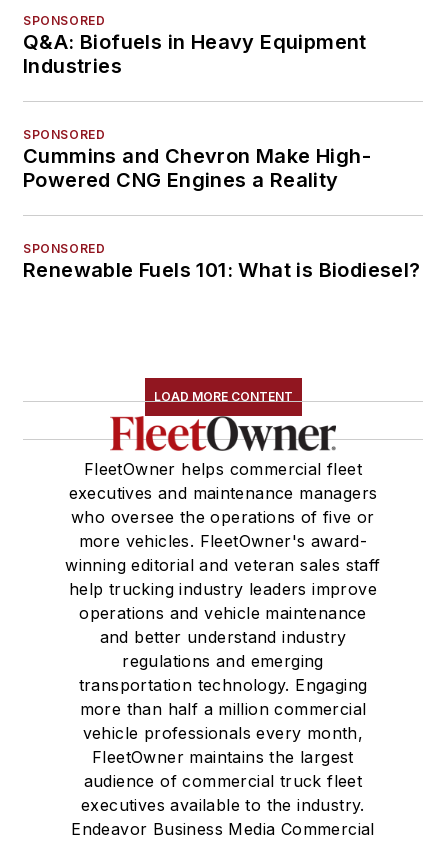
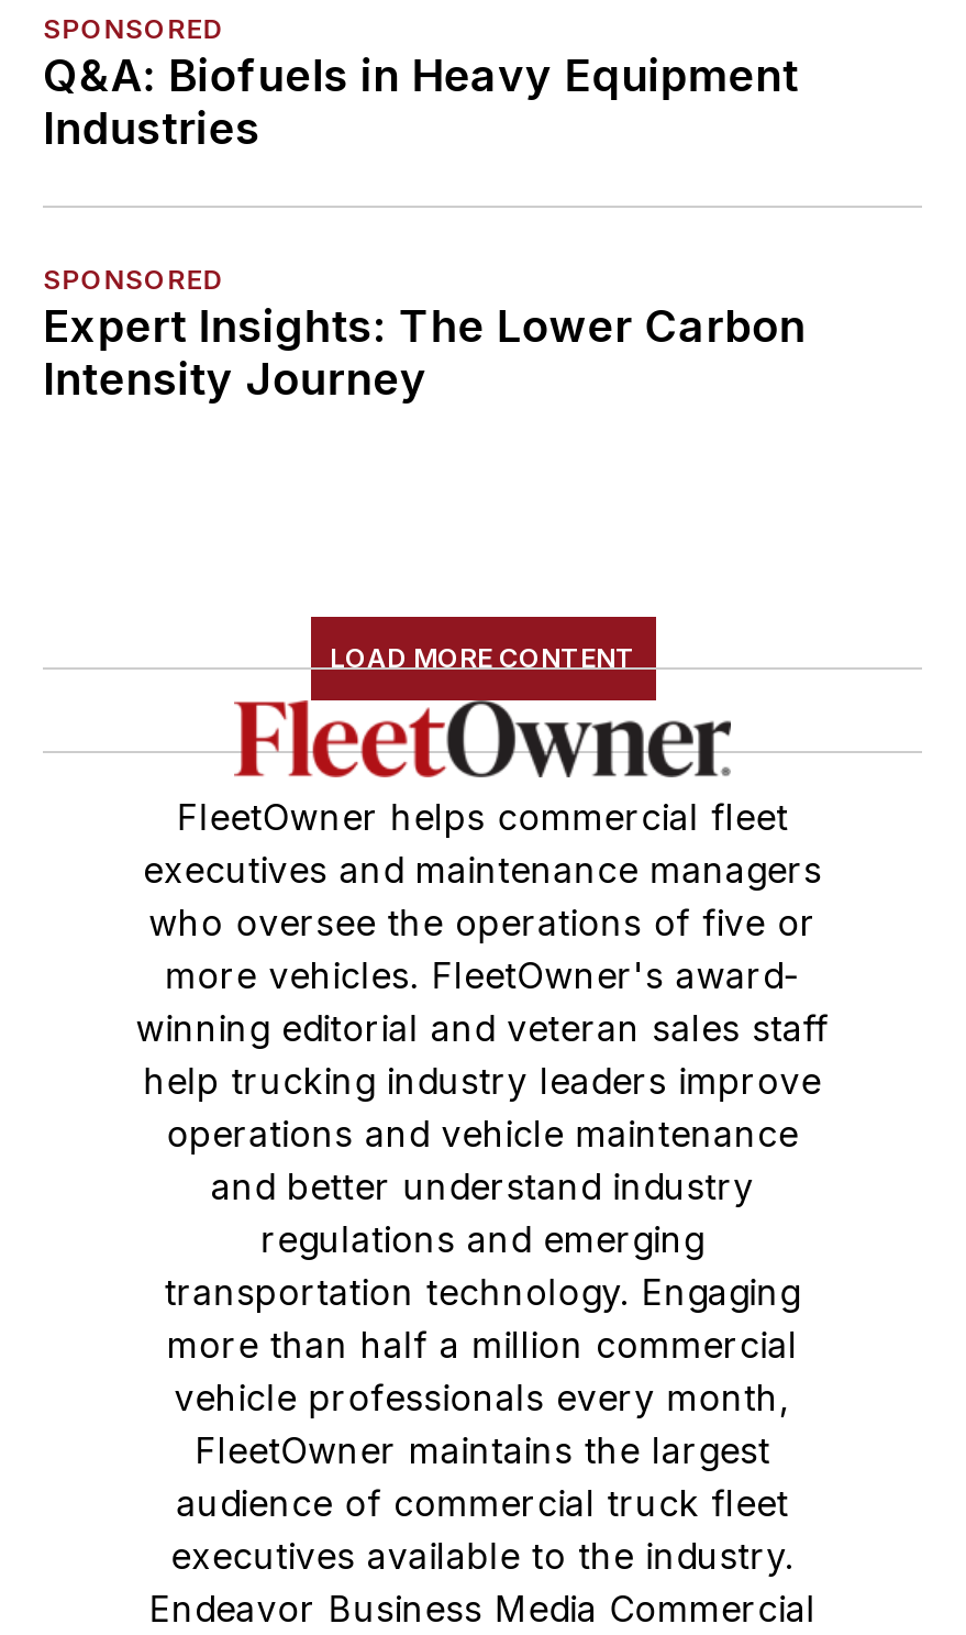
[23,144,421,282] Cummins and Chevron Make High- | Powered CNG Engines a Reality | SPONSORED | Renewable Fuels 101: What is Biodiesel? -> [43,300,806,406] Expert Insights: The Lower Carbon | Intensity Journey

